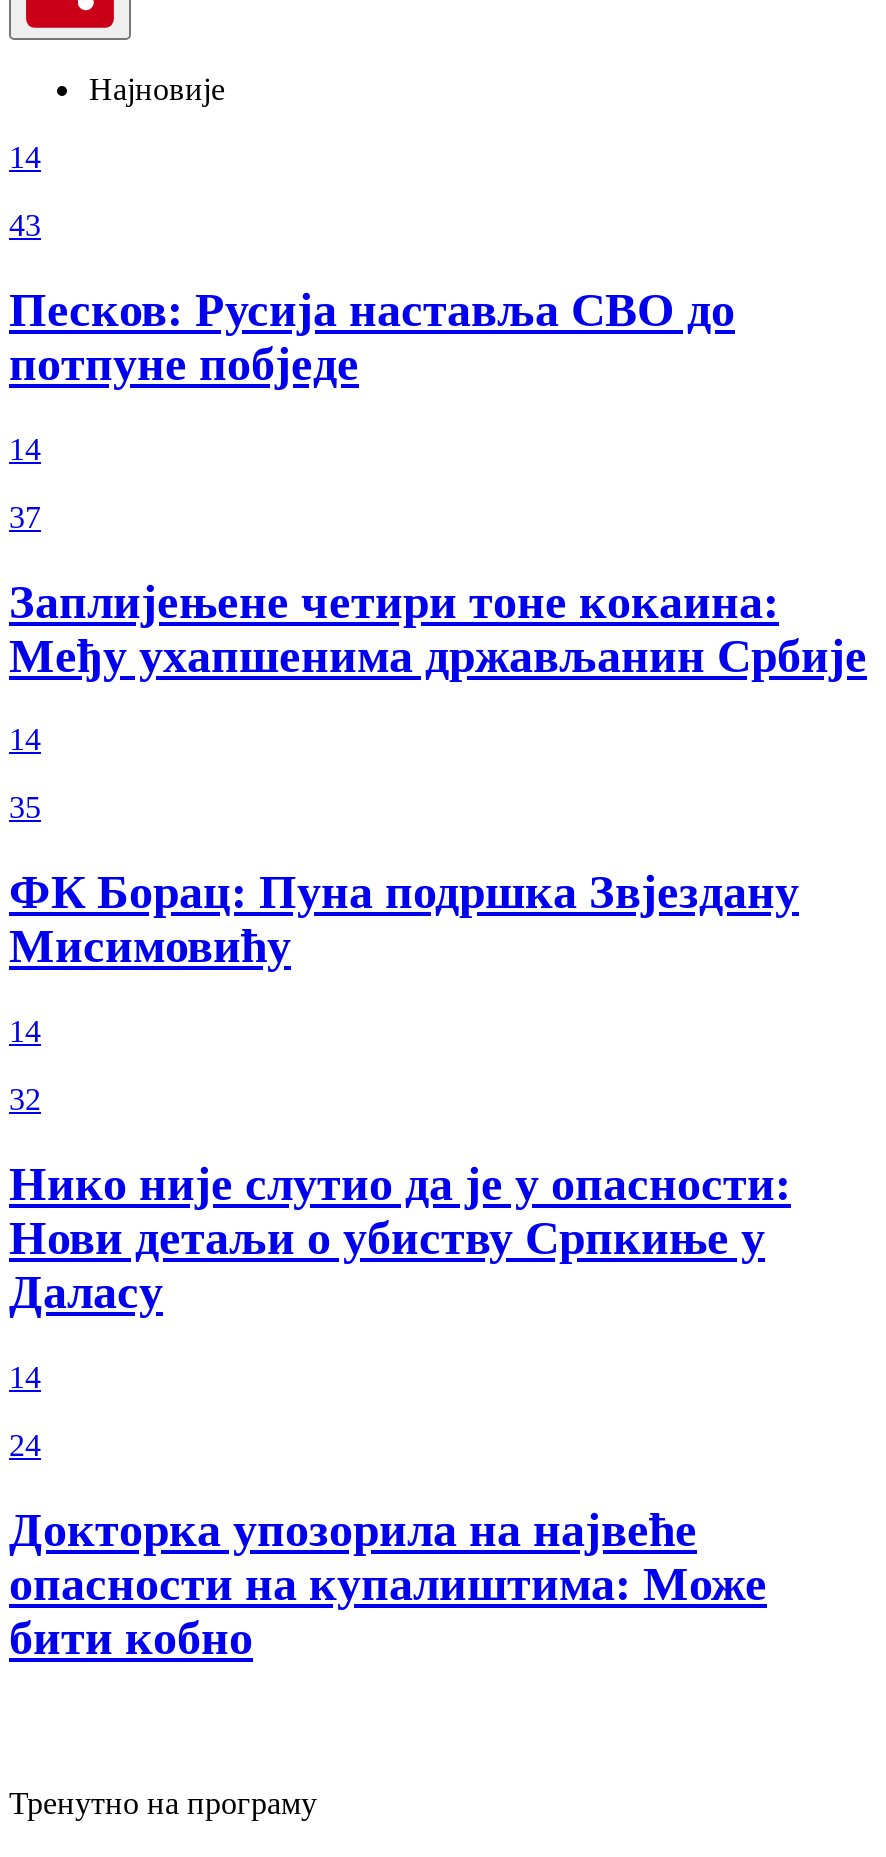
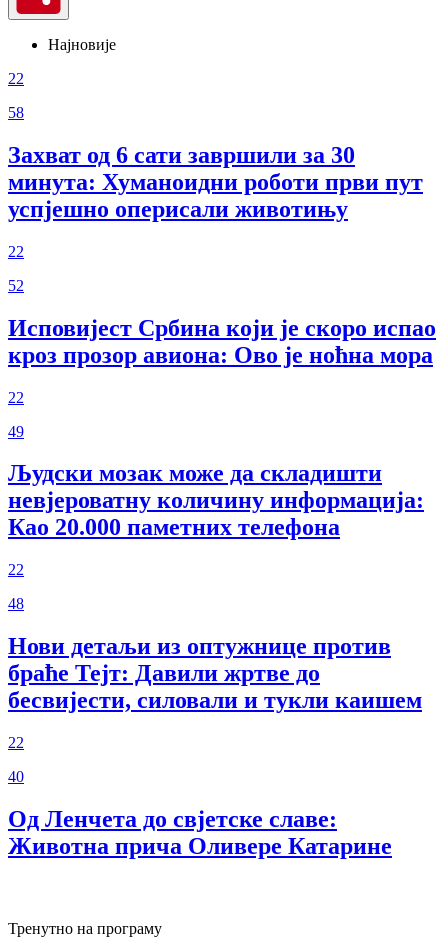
[9,140,41,174] 14 -> [8,70,24,87] 22
[9,208,41,242] 43 -> [8,104,24,121] 58
[9,284,735,390] Песков: Русија наставља СВО до | потпуне побједе -> [8,142,423,222] Захват од 6 сати завршили за 30 | минута: Хуманоидни роботи први пут | успјешно оперисали животињу
[9,431,41,465] 14 -> [8,243,24,260] 22
[9,499,41,533] 37 -> [8,277,24,294] 52
[9,575,867,681] Заплијењене четири тоне кокаина: | Међу ухапшенима држављанин Србије -> [8,315,436,368] Исповијест Србина који је скоро испао | кроз прозор авиона: Ово је ноћна мора
[9,723,41,757] 14 -> [8,388,24,405] 22
[9,791,41,825] 35 -> [8,422,24,439] 49
[9,867,799,973] ФК Борац: Пуна подршка Звјездану | Мисимовићу -> [8,460,424,540] Људски мозак може да складишти | невјероватну количину информација: | Као 20.000 паметних телефона
[9,1015,41,1049] 14 -> [8,561,24,578] 22
[9,1083,41,1117] 32 -> [8,595,24,612] 48
[9,1158,791,1318] Нико није слутио да је у опасности: | Нови детаљи о убиству Српкиње у | Даласу -> [8,633,422,713] Нови детаљи из оптужнице против | браће Тејт: Давили жртве до | бесвијести, силовали и тукли каишем
[9,1360,41,1394] 14 -> [8,734,24,751] 22
[9,1428,41,1462] 24 -> [8,768,24,785] 40
[9,1504,767,1664] Докторка упозорила на највеће | опасности на купалиштима: Може | бити кобно -> [8,806,392,859] Од Ленчета до свјетске славе: | Животна прича Оливере Катарине

